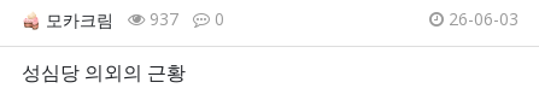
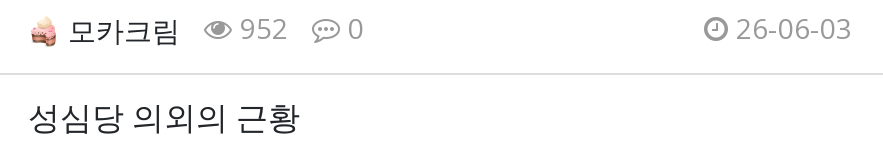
[46,7,224,32] 모카크림 937 0 -> [68,9,364,50] 모카크림 952 0

